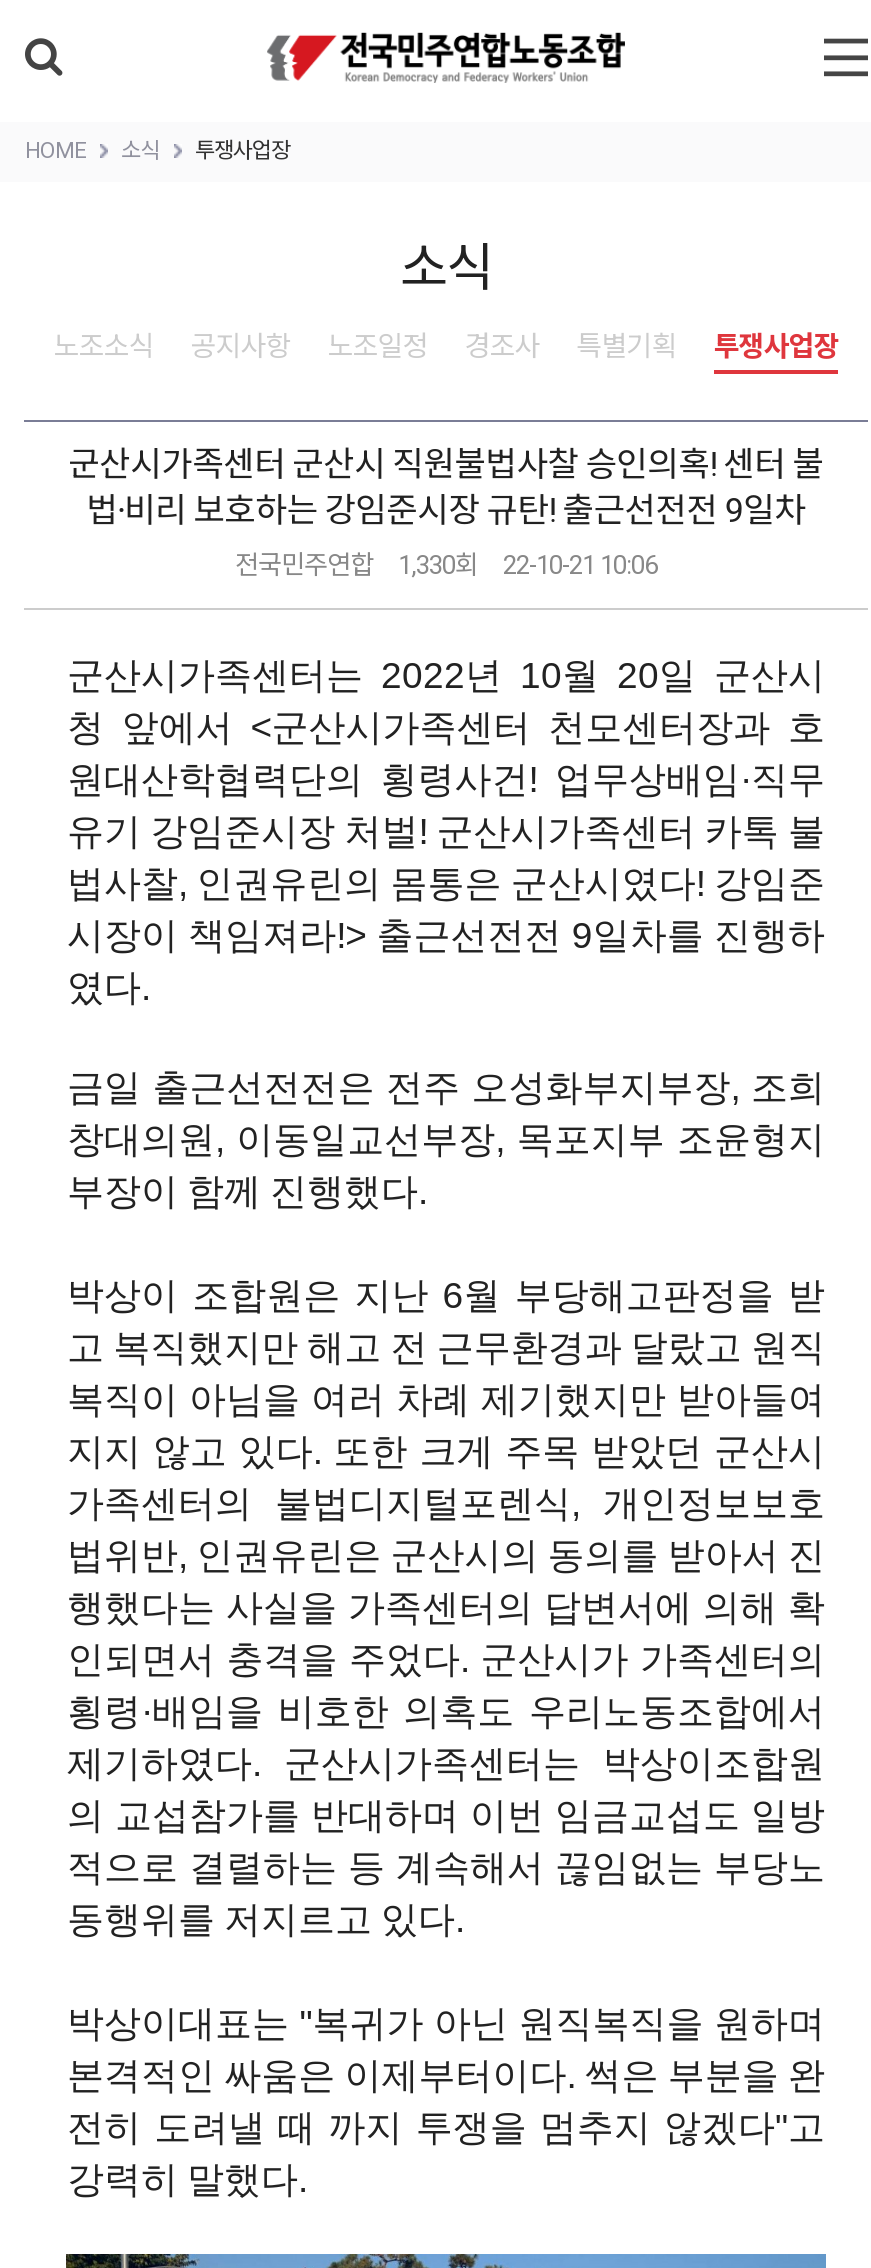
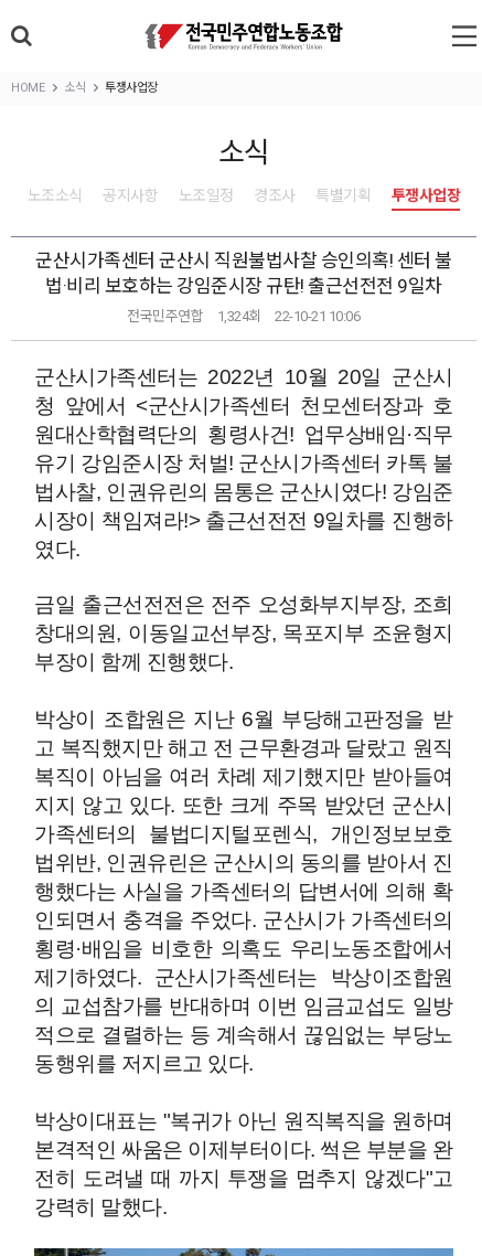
[235,550,657,580] 전국민주연합 1,330회 22-10-21 10:06 -> [127,308,360,324] 전국민주연합 1,324회 22-10-21 10:06

